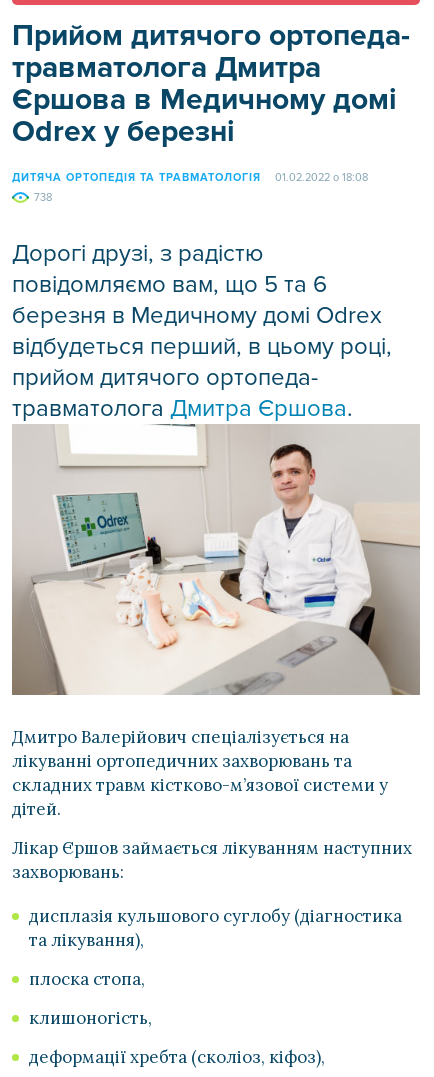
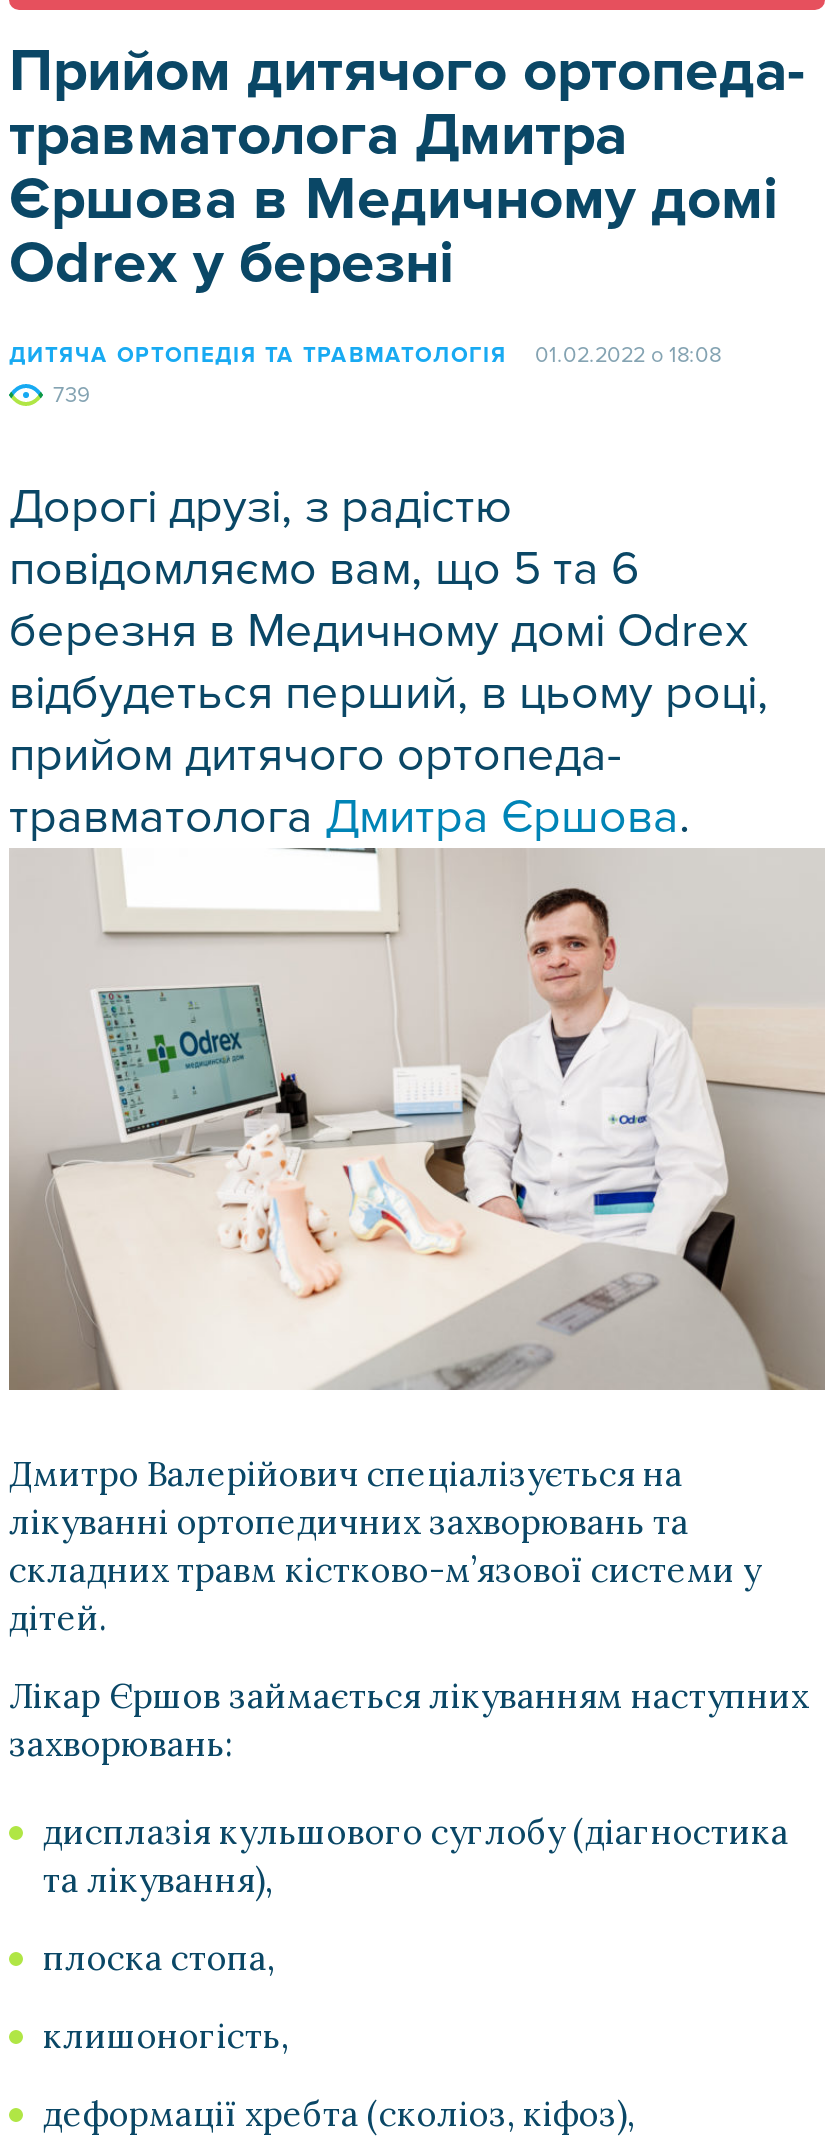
[34,191,52,204] 738 -> [53,382,91,408] 739

